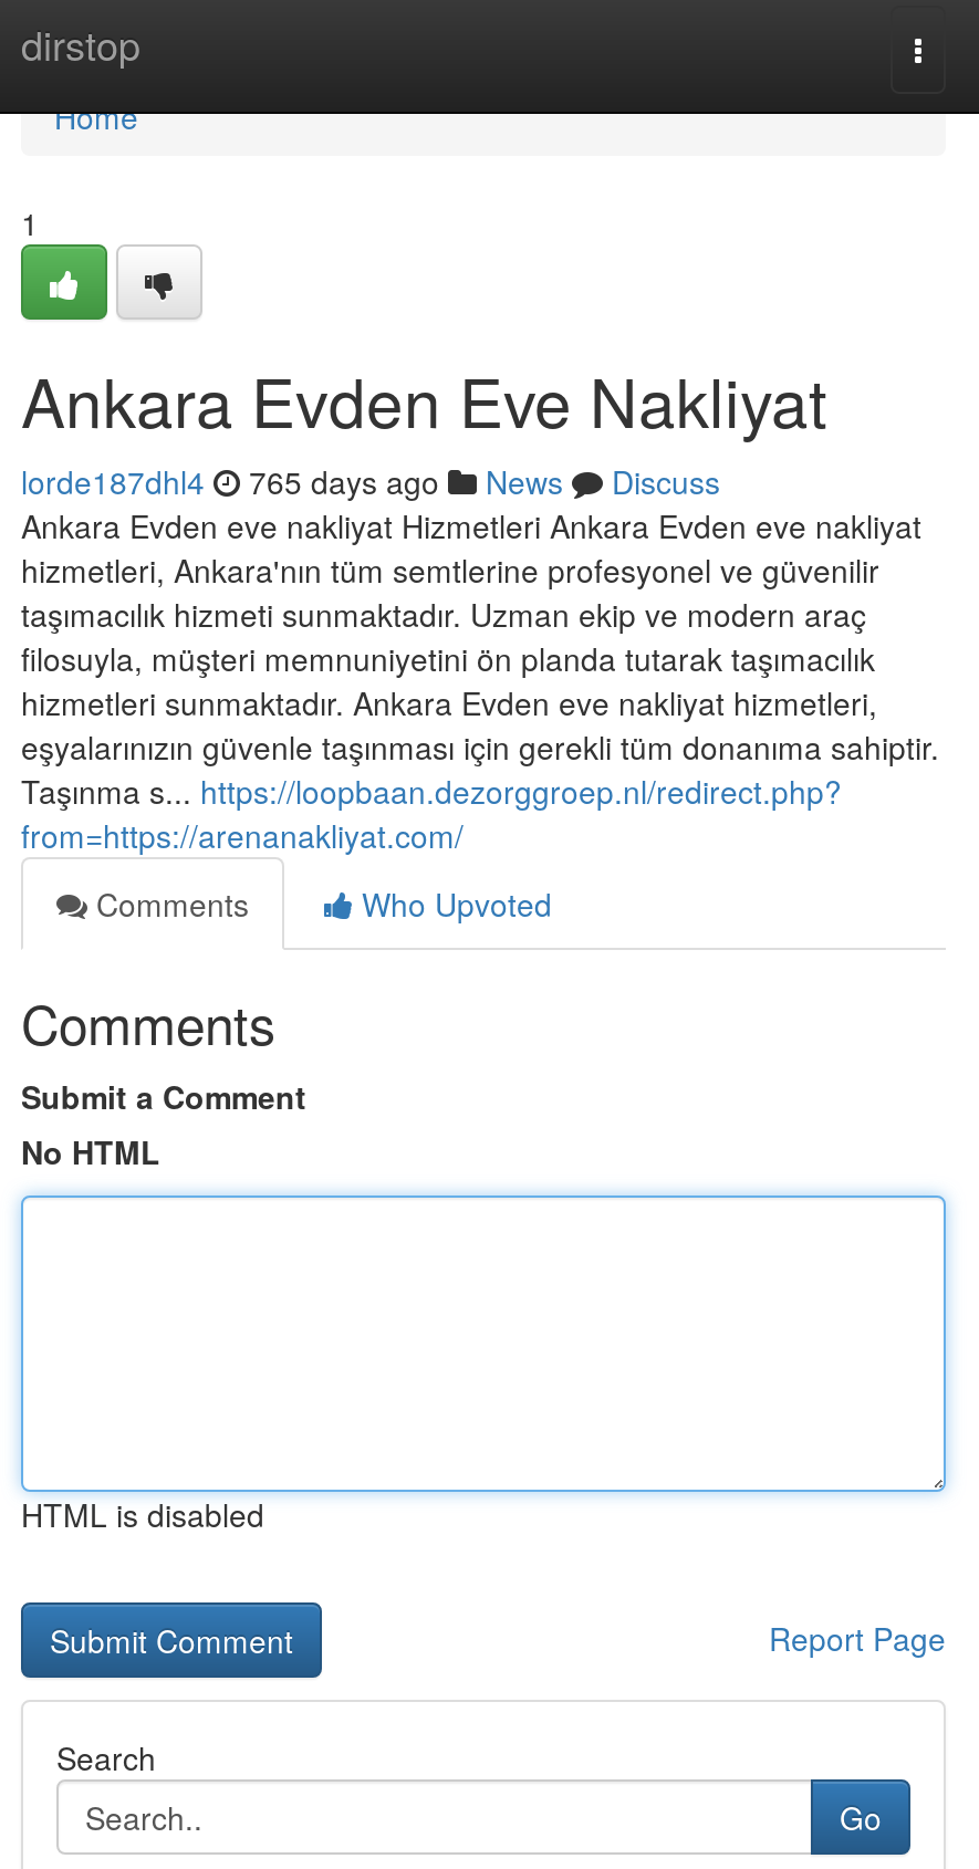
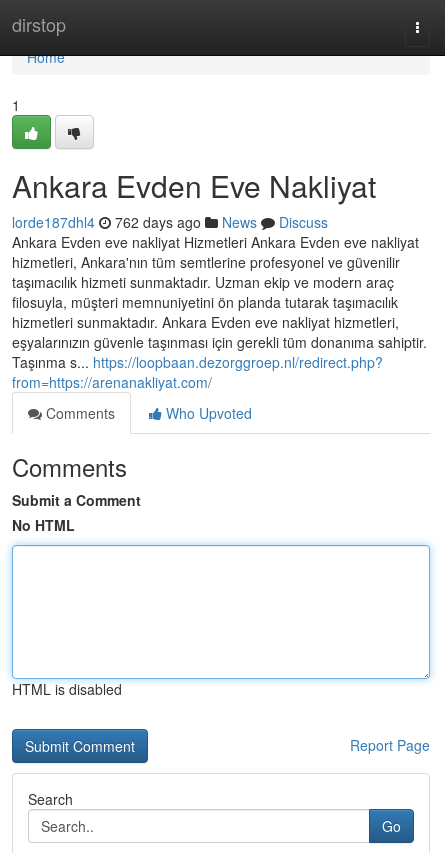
[21,459,720,503] lorde187dhl4 765 days ago News Discuss -> [12,212,328,232] lorde187dhl4 762 days ago News Discuss

